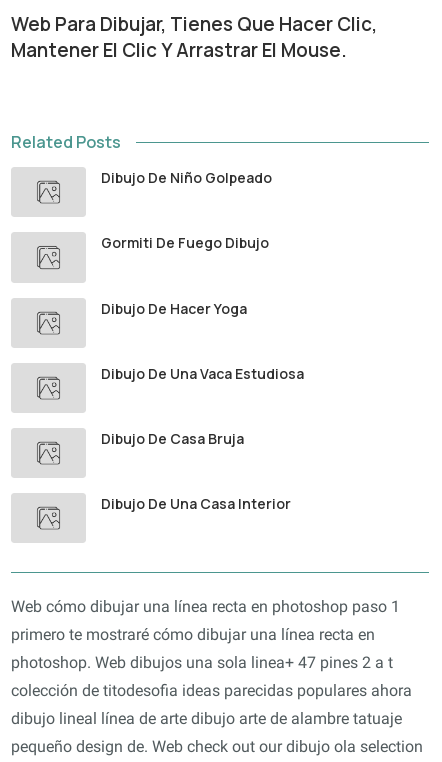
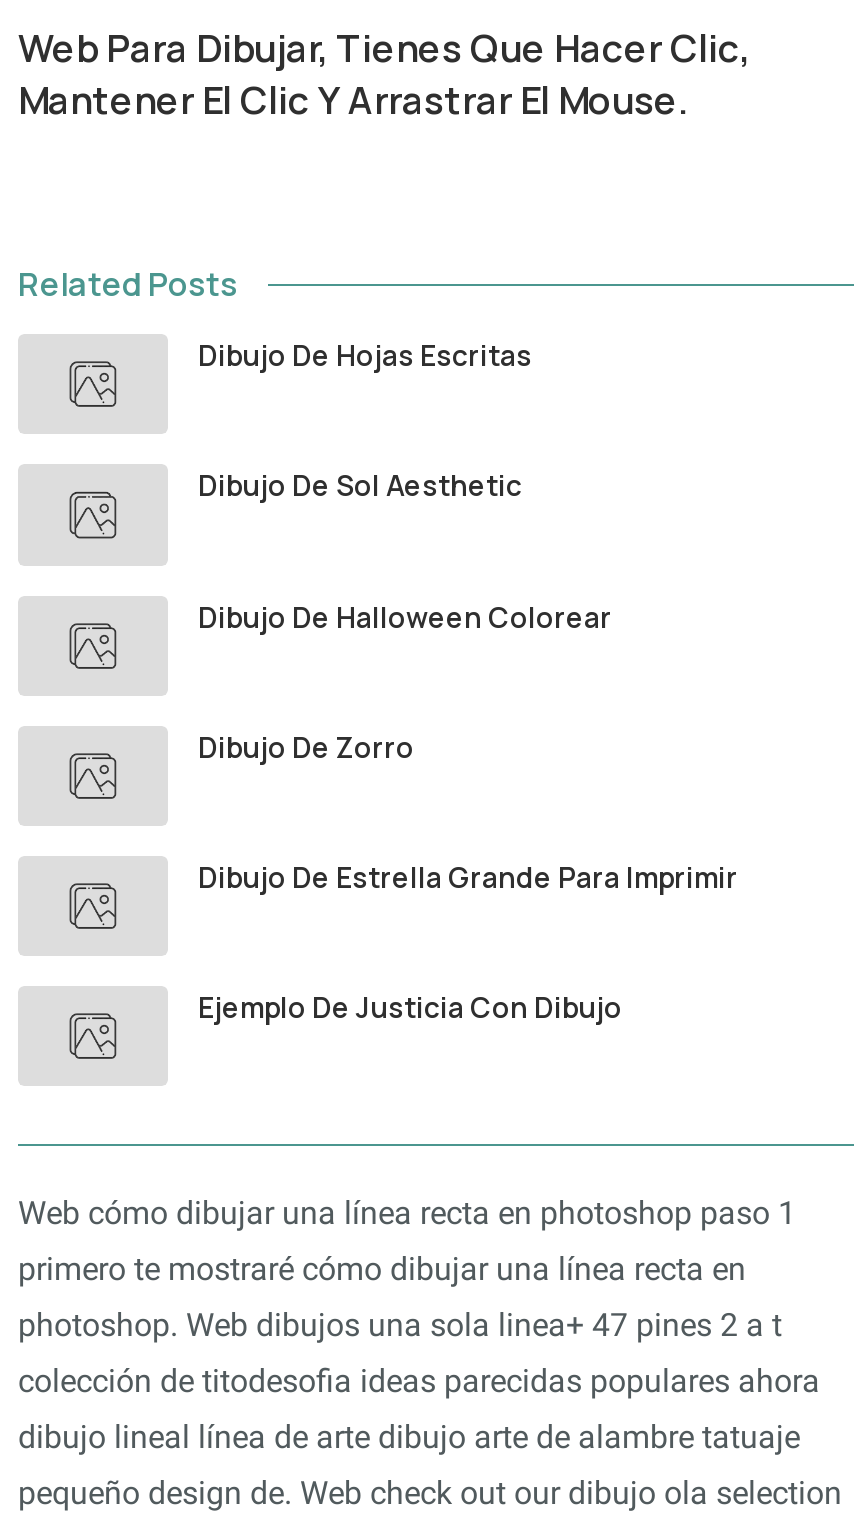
[101,168,272,187] Dibujo De Niño Golpeado -> [198,337,532,375] Dibujo De Hojas Escritas
[101,233,269,252] Gormiti De Fuego Dibujo -> [198,467,522,505] Dibujo De Sol Aesthetic
[101,298,247,317] Dibujo De Hacer Yoga -> [198,597,612,635] Dibujo De Halloween Colorear
[101,364,304,383] Dibujo De Una Vaca Estudiosa -> [198,727,414,765] Dibujo De Zorro
[101,429,244,448] Dibujo De Casa Bruja -> [198,857,738,895] Dibujo De Estrella Grande Para Imprimir
[101,494,291,513] Dibujo De Una Casa Interior -> [198,988,622,1026] Ejemplo De Justicia Con Dibujo

